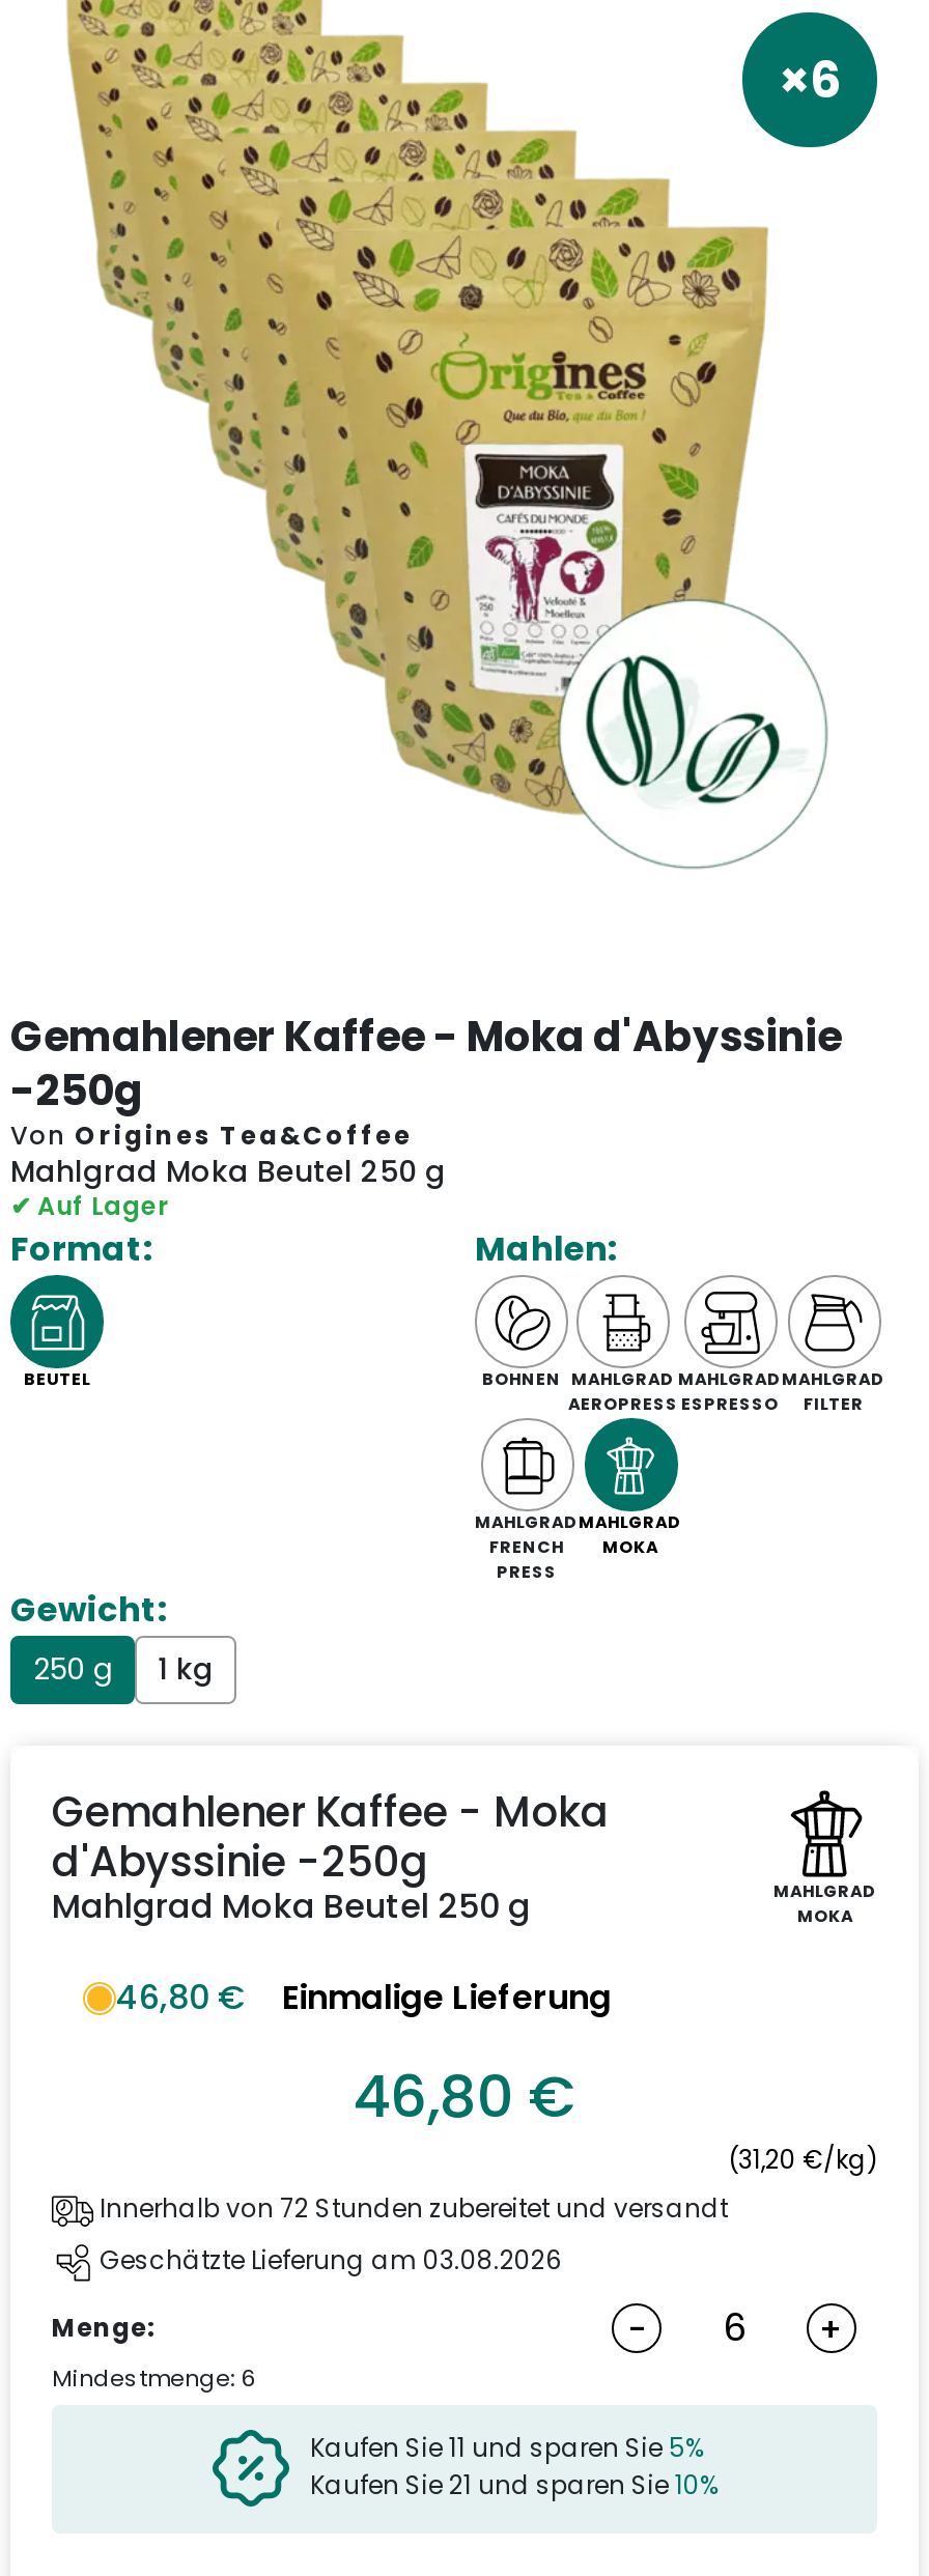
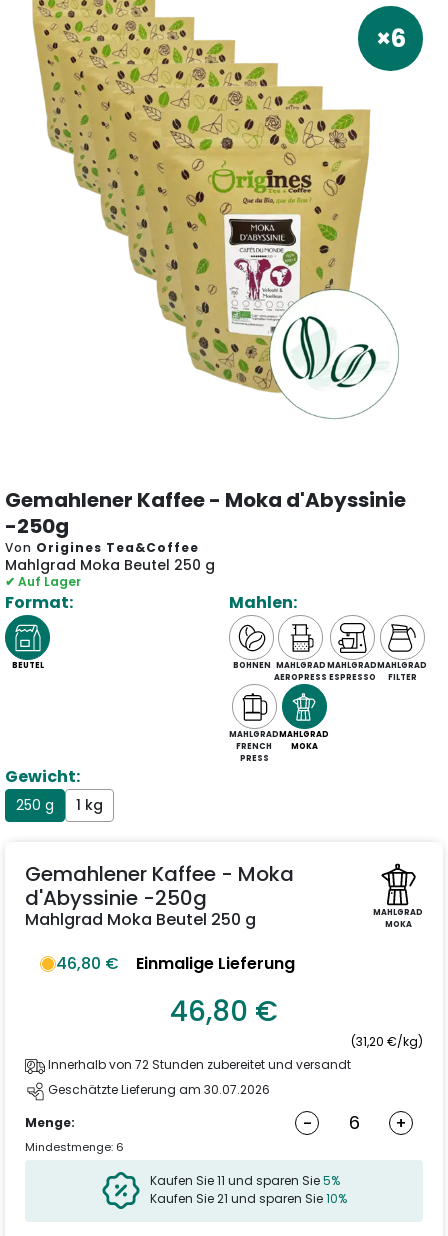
[93,2242,562,2277] Geschätzte Lieferung am 03.08.2026 -> [45,1081,270,1098] Geschätzte Lieferung am 30.07.2026

